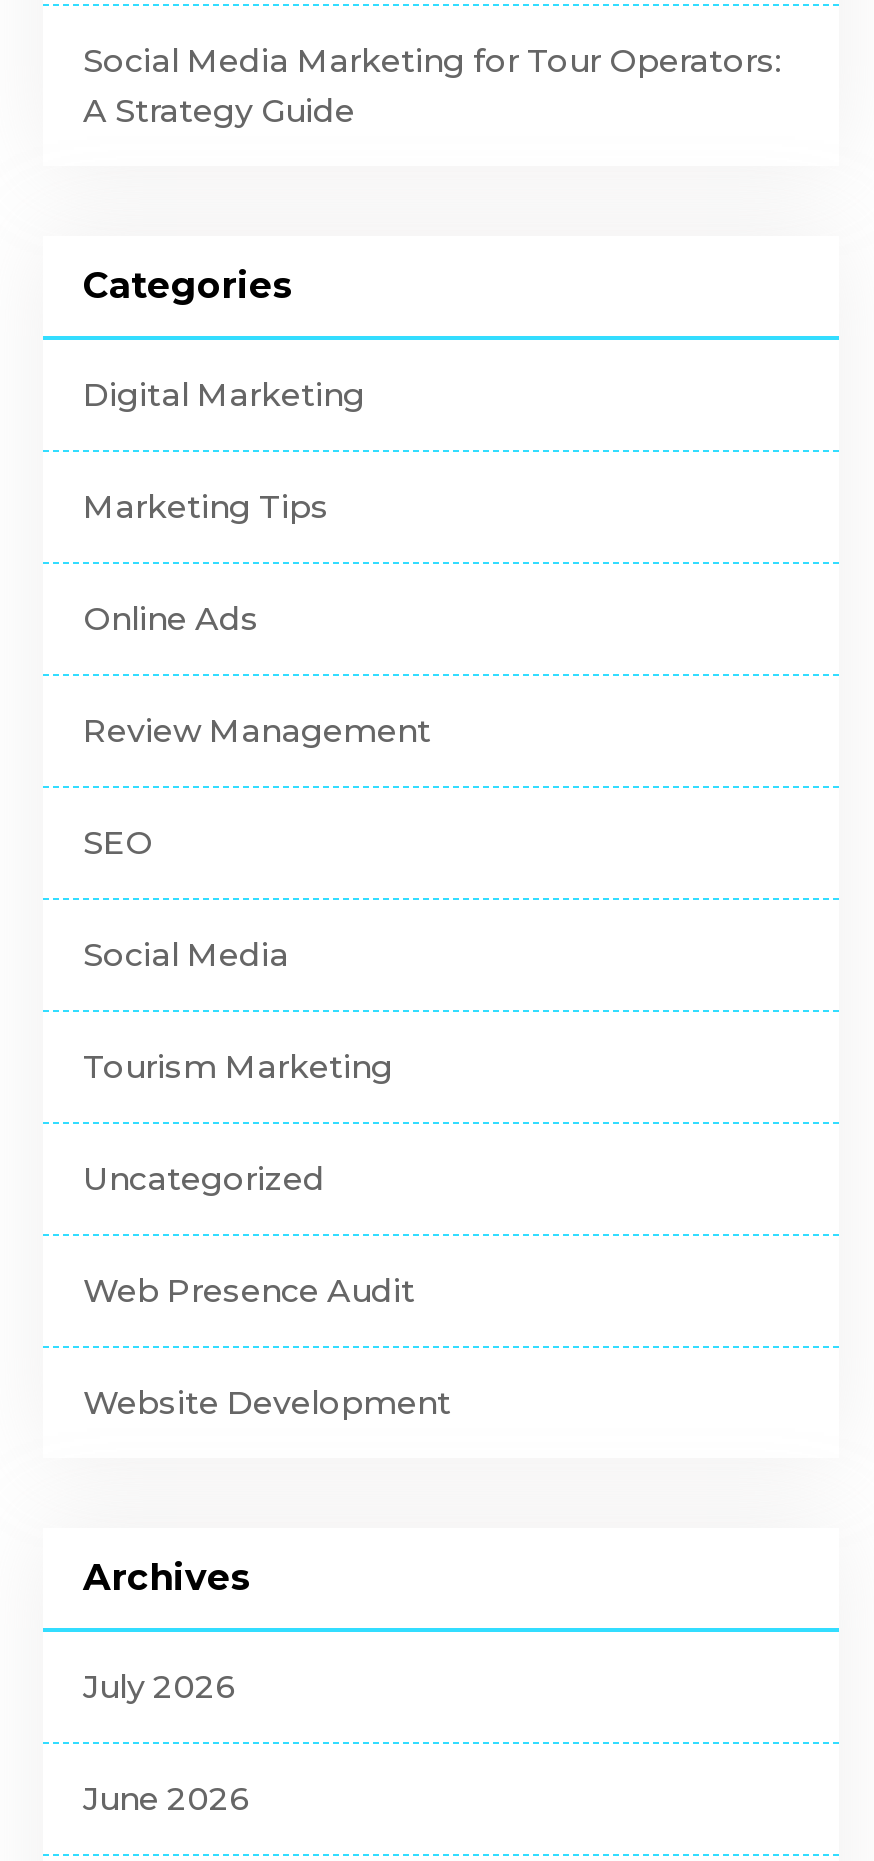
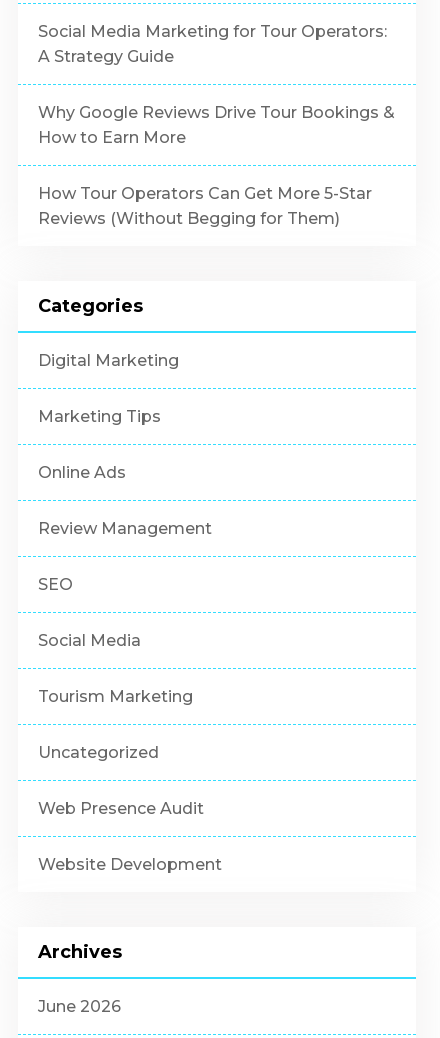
none -> [38,103,395,228] Why Google Reviews Drive Tour Bookings & | How to Earn More | How Tour Operators Can Get More 5-Star | Reviews (Without Begging for Them)
moved [83,264,451,1600] -> [38,295,222,963]: Categories | Digital Marketing | Marketing Tips | ... | Website Development | Archives
[83,1668,235,1706] July 2026 -> none

